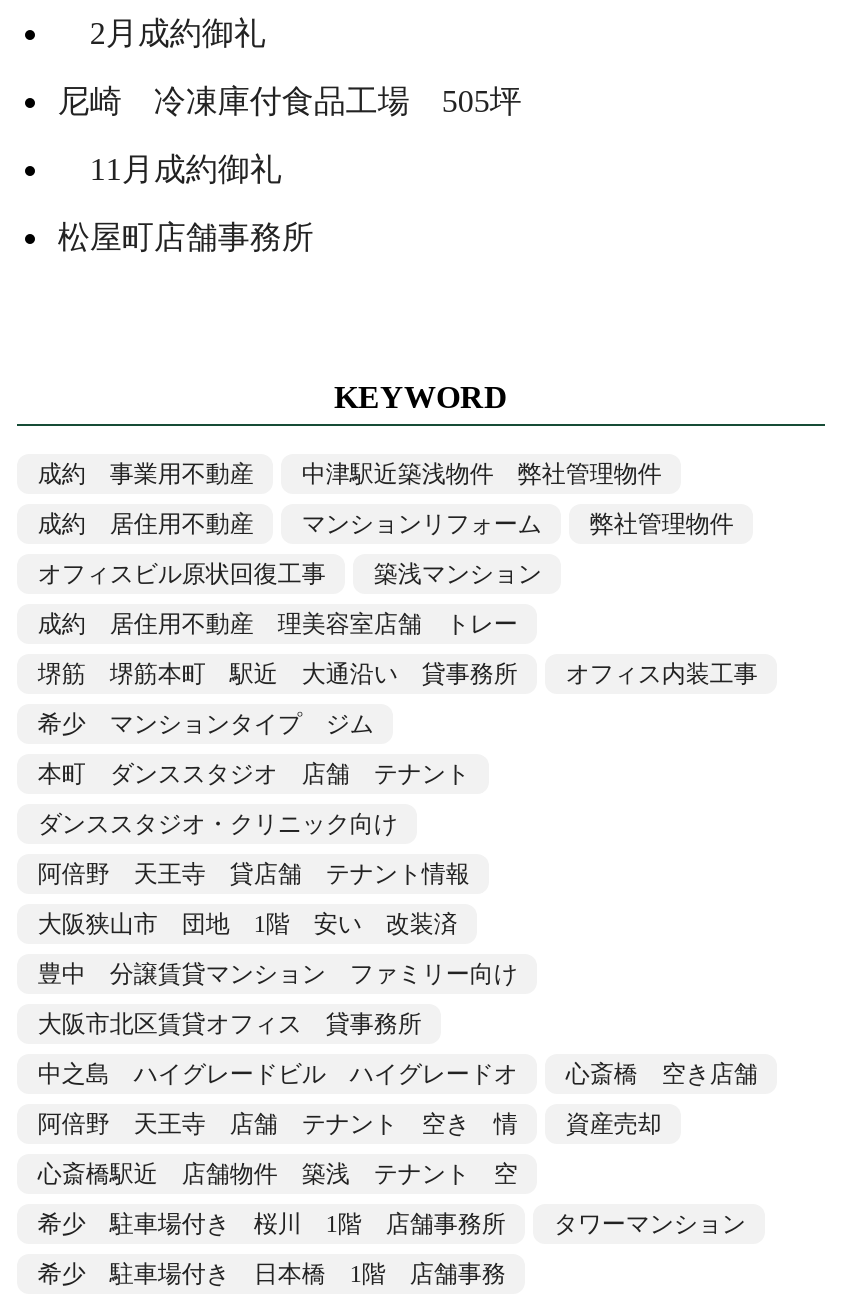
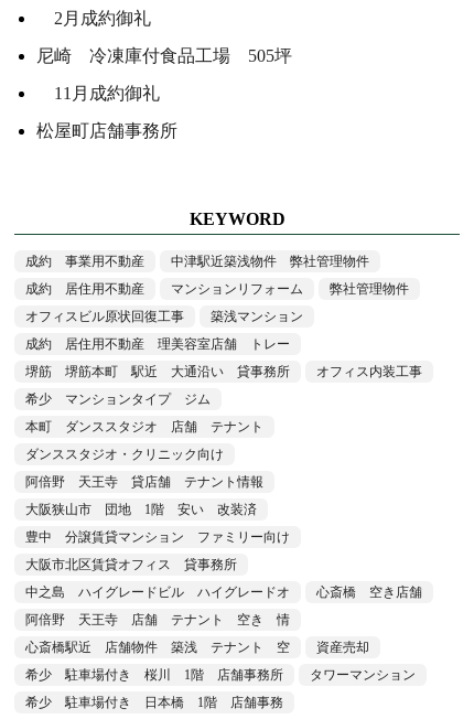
moved [566,1110,662,1138] -> [317,640,370,655]: 資産売却

